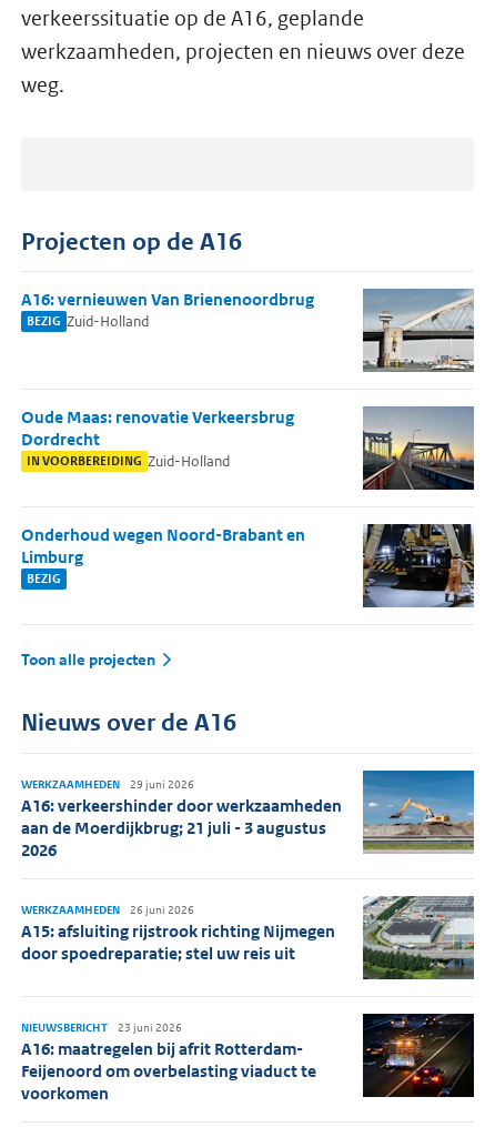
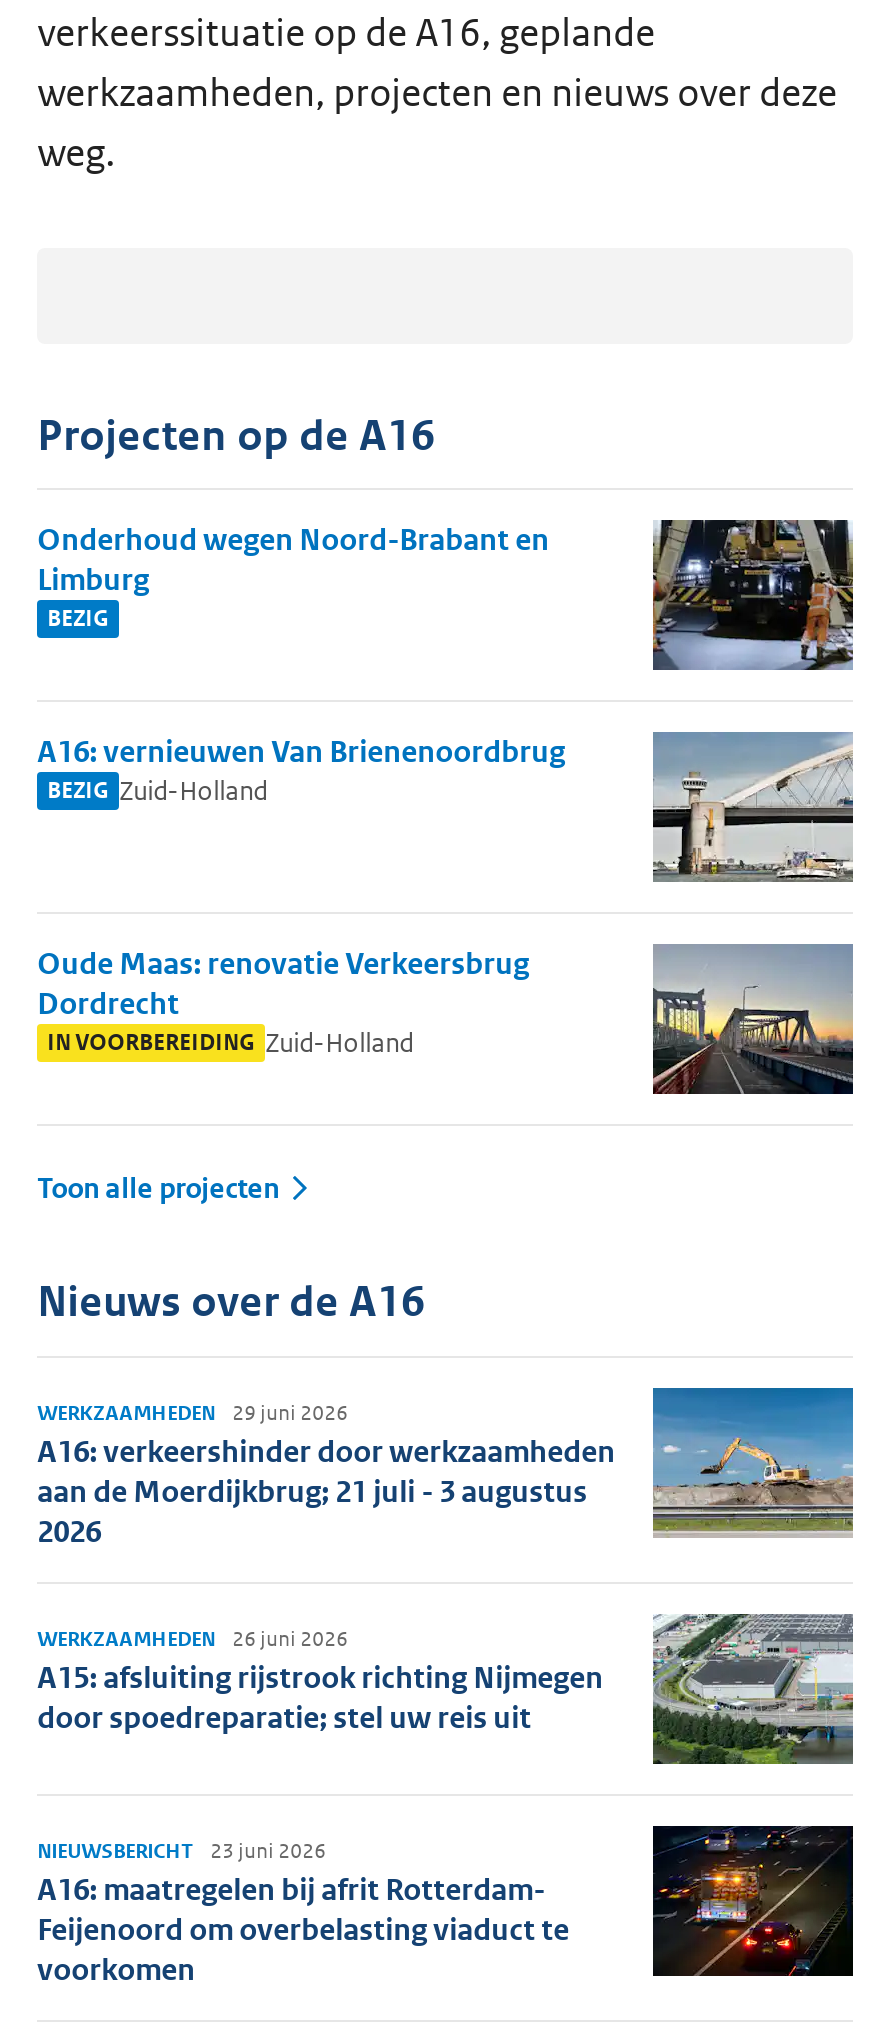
moved [21,289,314,471] -> [37,732,565,1060]: A16: vernieuwen Van Brienenoordbrug | BEZIG Zuid-Holland | Oude Maas: renovatie Verkeersbrug | Dordrecht | IN VOORBEREIDING Zuid-Holland
moved [21,524,305,588] -> [37,520,549,634]: Onderhoud wegen Noord-Brabant en | Limburg | BEZIG

